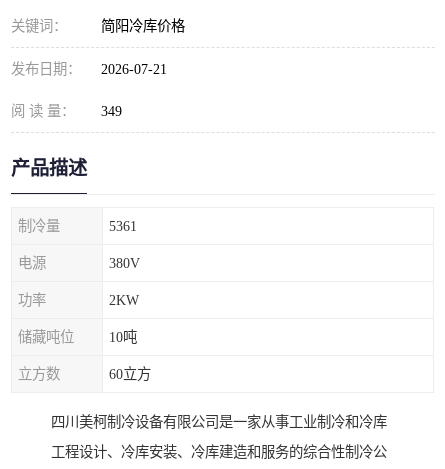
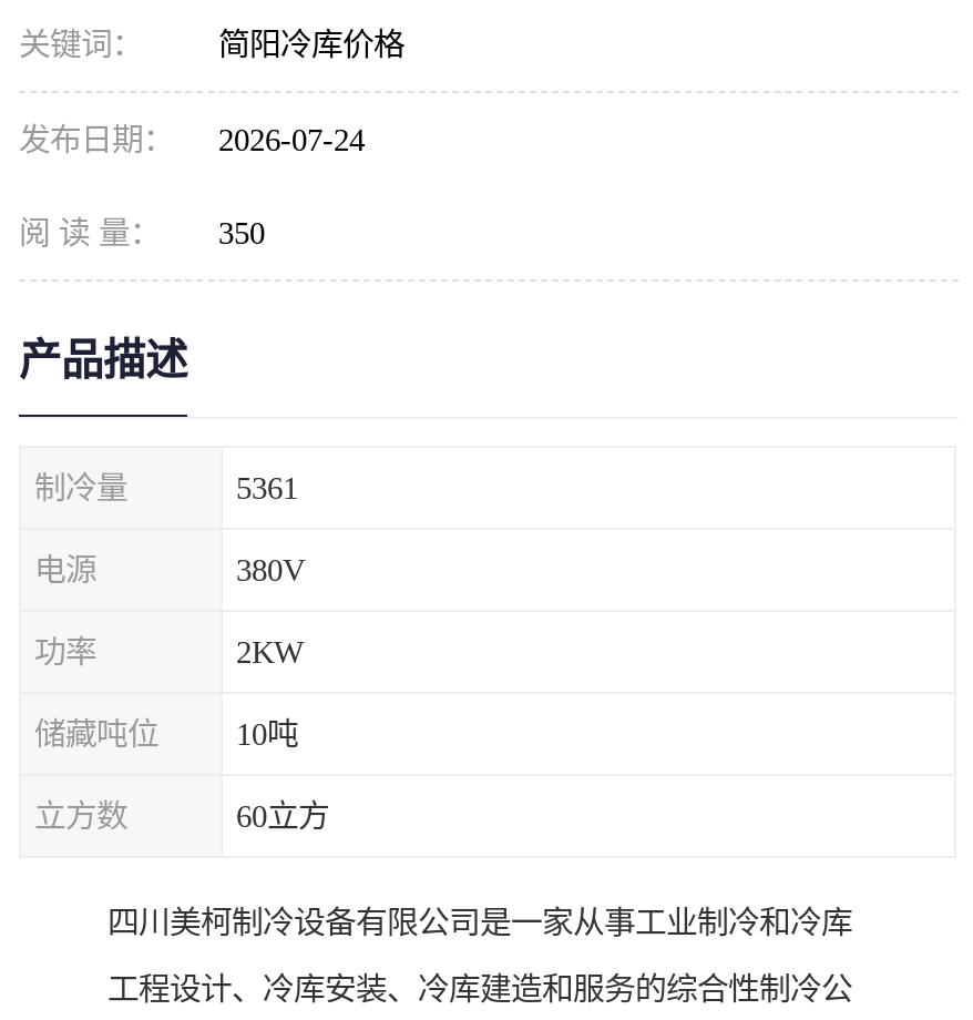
[11,61,167,77] 发布日期： 2026-07-21 -> [19,122,365,157] 发布日期： 2026-07-24
[11,103,122,119] 阅 读 量： 349 -> [19,215,265,251] 阅 读 量： 350

